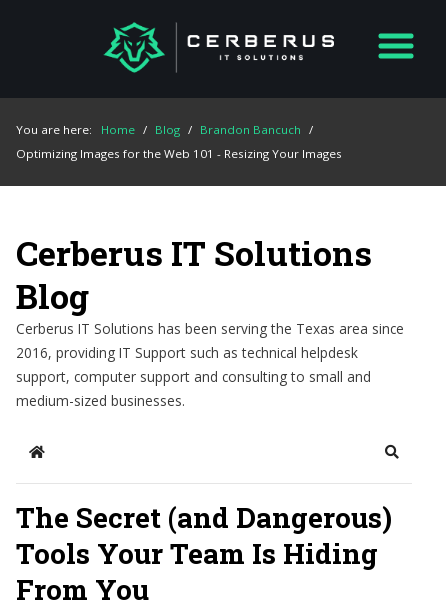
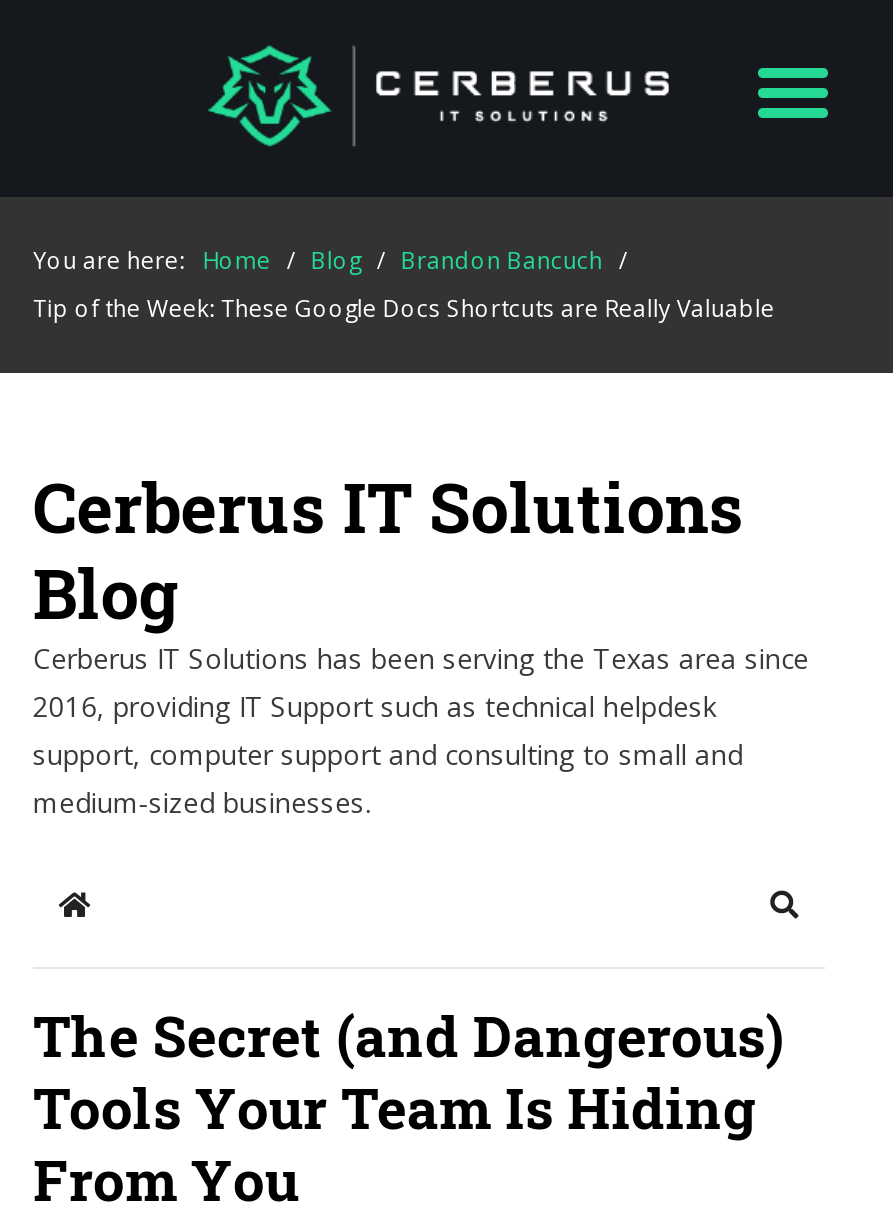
[16,146,342,161] Optimizing Images for the Web 101 - Resizing Your Images -> [33,293,775,323] Tip of the Week: These Google Docs Shortcuts are Really Valuable

